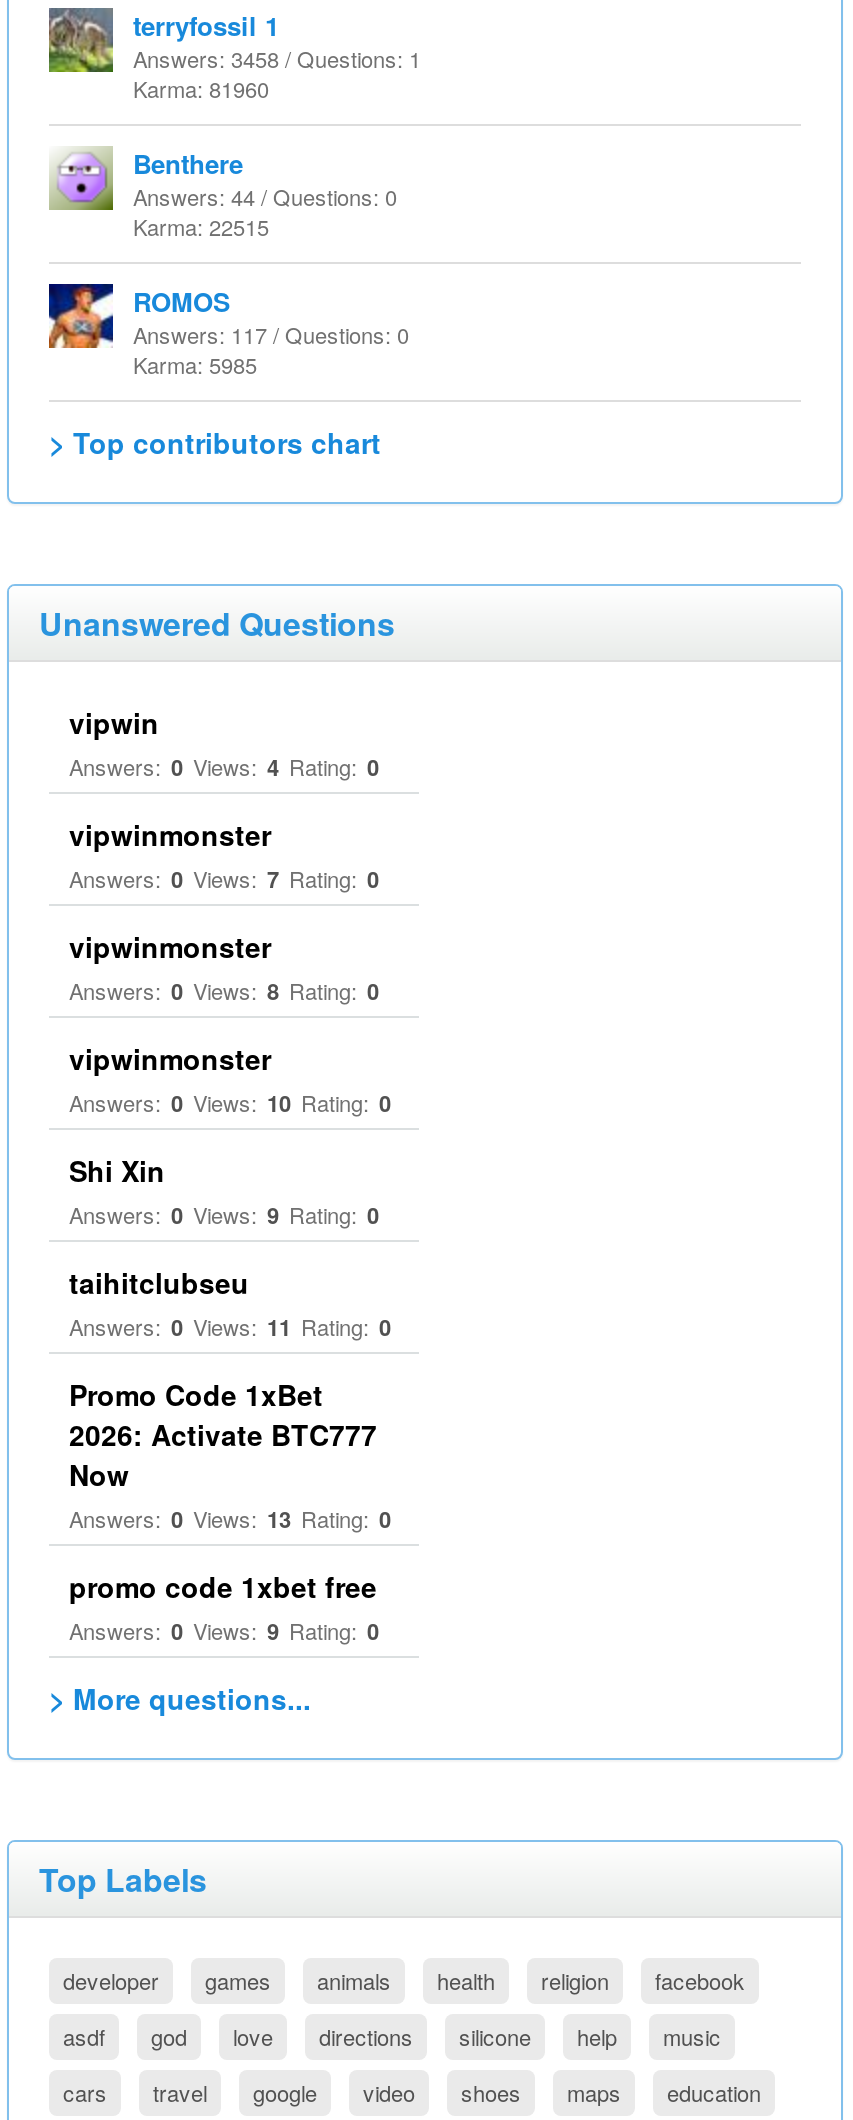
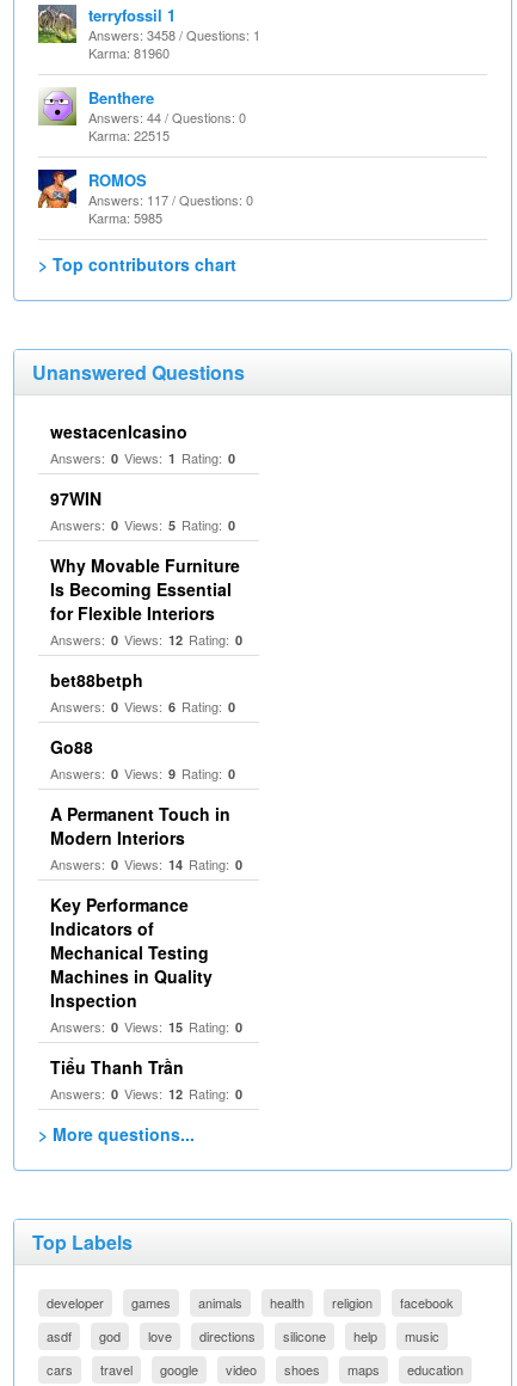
[69,702,379,782] vipwin | Answers: 0 Views: 4 Rating: 0 -> [50,419,235,467] westacenlcasino | Answers: 0 Views: 1 Rating: 0
[69,814,379,894] vipwinmonster | Answers: 0 Views: 7 Rating: 0 -> [50,486,235,534] 97WIN | Answers: 0 Views: 5 Rating: 0
[69,926,379,1006] vipwinmonster | Answers: 0 Views: 8 Rating: 0 -> [50,553,242,649] Why Movable Furniture | Is Becoming Essential | for Flexible Interiors | Answers: 0 Views: 12 Rating: 0
[69,1038,391,1118] vipwinmonster | Answers: 0 Views: 10 Rating: 0 -> [50,668,235,716] bet88betph | Answers: 0 Views: 6 Rating: 0
[69,1150,165,1190] Shi Xin -> [50,735,93,759] Go88
[69,1262,391,1342] taihitclubseu | Answers: 0 Views: 11 Rating: 0 -> [50,802,242,873] A Permanent Touch in | Modern Interiors | Answers: 0 Views: 14 Rating: 0
[69,1374,391,1534] Promo Code 1xBet | 2026: Activate BTC777 | Now | Answers: 0 Views: 13 Rating: 0 -> [50,893,242,1036] Key Performance | Indicators of | Mechanical Testing | Machines in Quality | Inspection | Answers: 0 Views: 15 Rating: 0
[69,1566,379,1646] promo code 1xbet free | Answers: 0 Views: 9 Rating: 0 -> [50,1055,242,1103] Tiểu Thanh Trần | Answers: 0 Views: 12 Rating: 0

